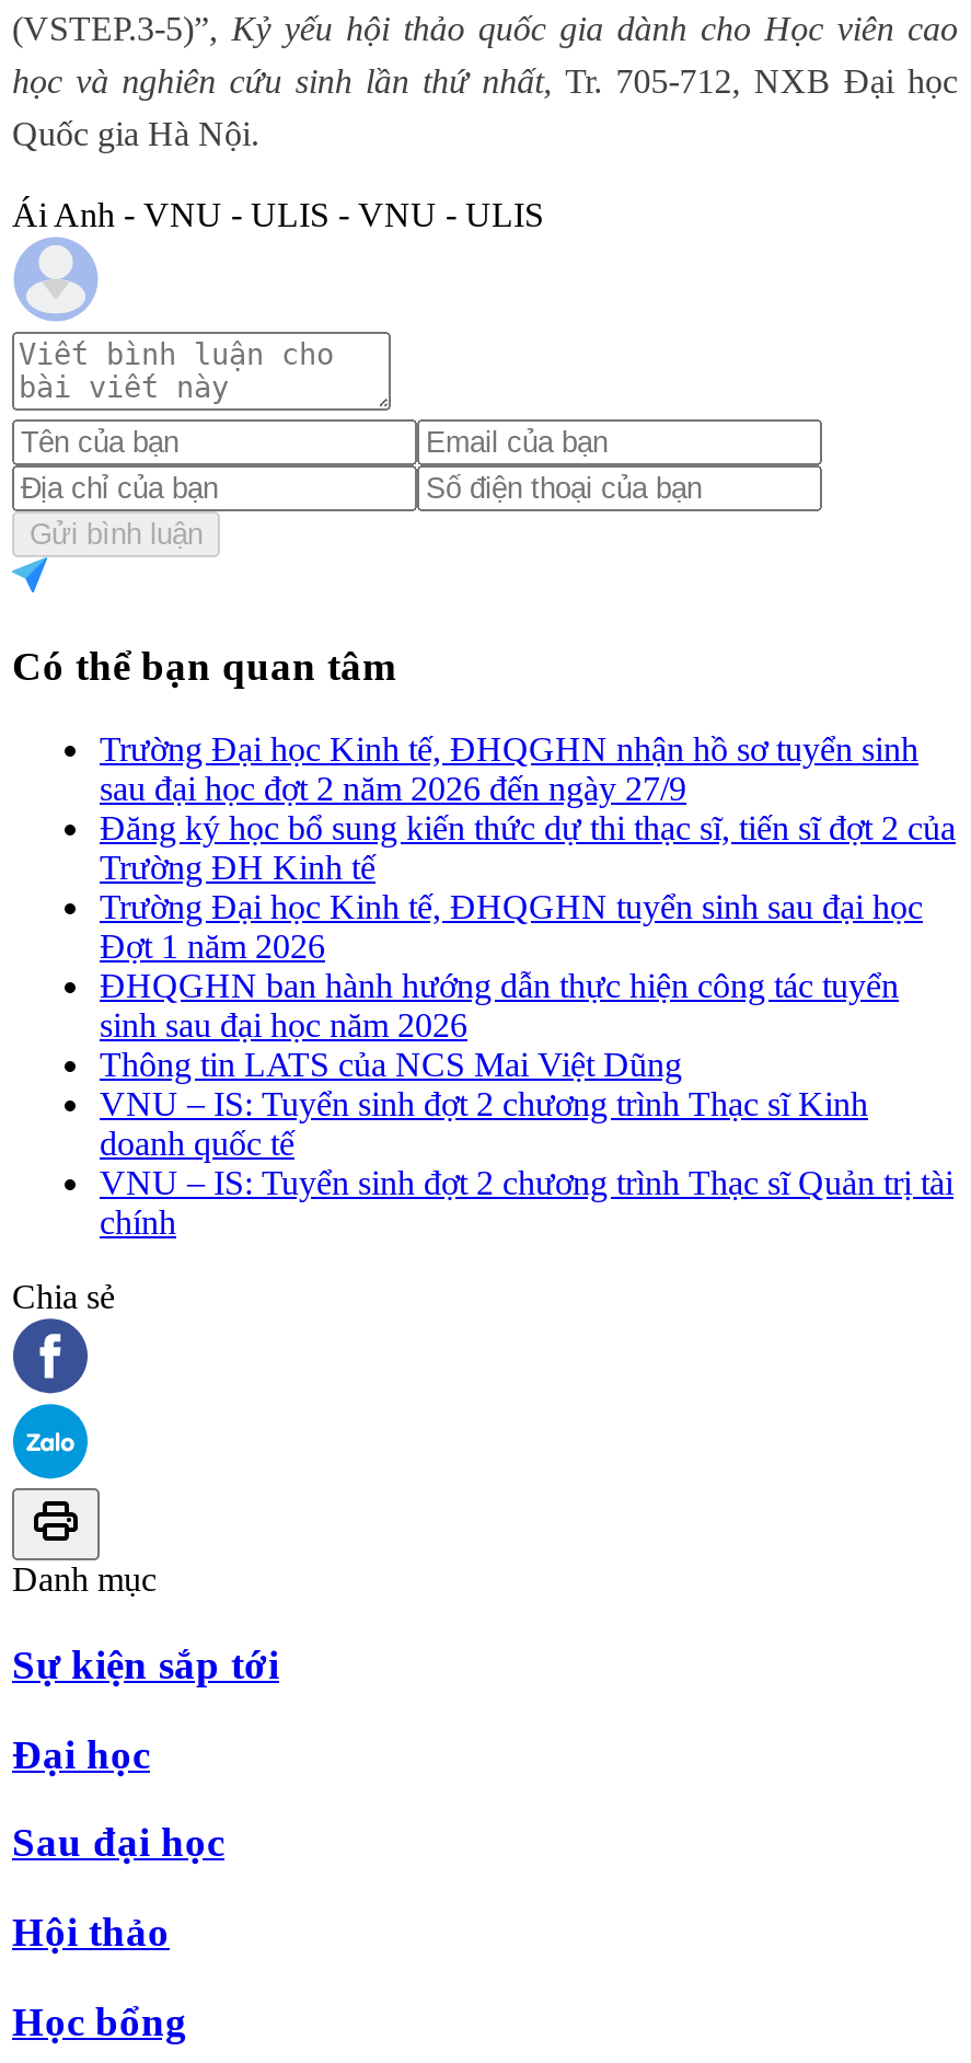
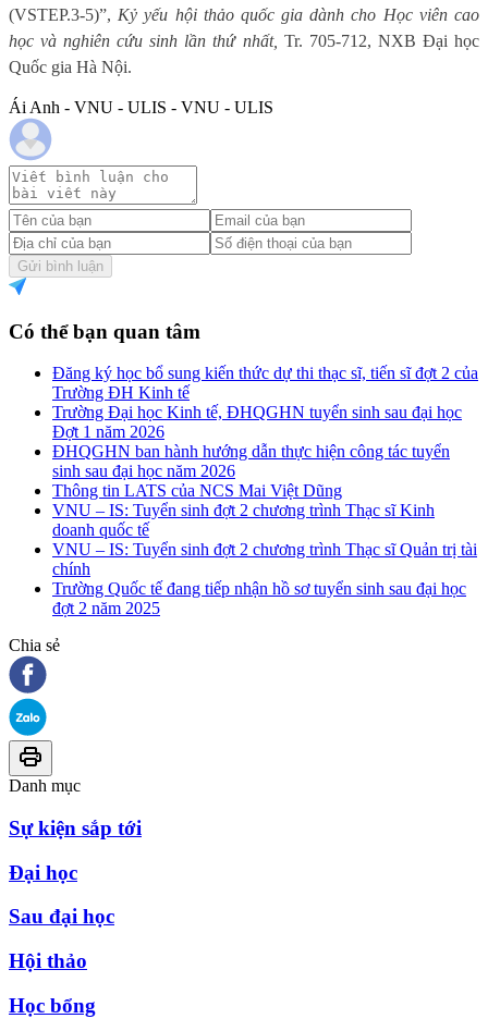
[100,731,918,807] Trường Đại học Kinh tế, ĐHQGHN nhận hồ sơ tuyển sinh | sau đại học đợt 2 năm 2026 đến ngày 27/9 -> none
moved [100,810,956,1241] -> [52,364,478,578]: Đăng ký học bổ sung kiến thức dự thi thạc sĩ, tiến sĩ đợt 2 của | Trường ĐH Kinh tế | Trường Đại học Kinh tế, ĐHQGHN tuyển sinh sau đại học | ... | VNU – IS: Tuyển sinh đợt 2 chương trình Thạc sĩ Quản trị tài | chính
none -> [52,579,466,618] Trường Quốc tế đang tiếp nhận hồ sơ tuyển sinh sau đại học | đợt 2 năm 2025

